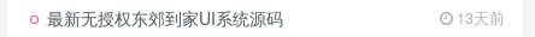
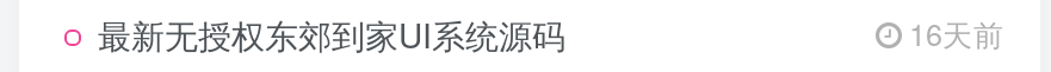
[457,7,505,28] 13天前 -> [909,12,1004,54] 16天前

